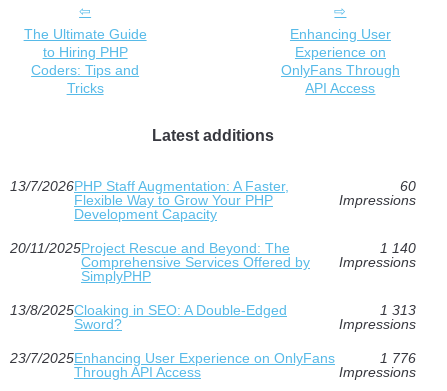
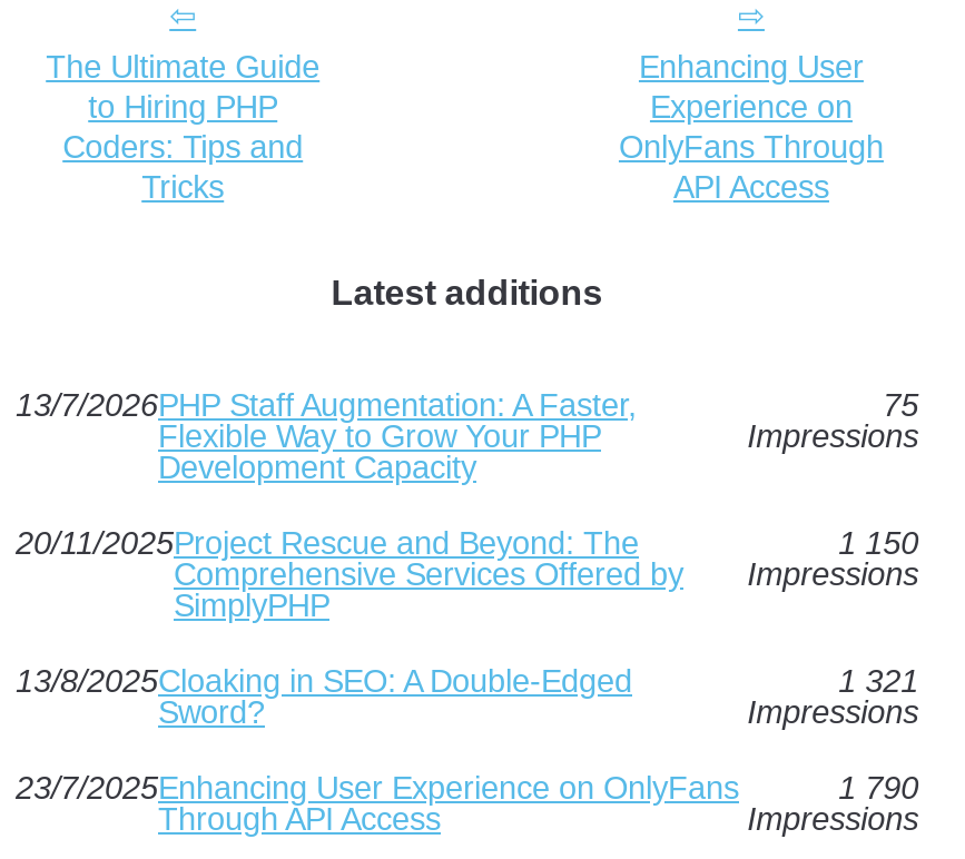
[400,178,416,194] 60 -> [883,388,918,423] 75
[380,240,416,256] 1 140 -> [838,526,918,561] 1 150
[380,302,416,318] 1 313 -> [838,664,918,699] 1 321
[380,350,416,366] 1 776 -> [838,771,918,806] 1 790

